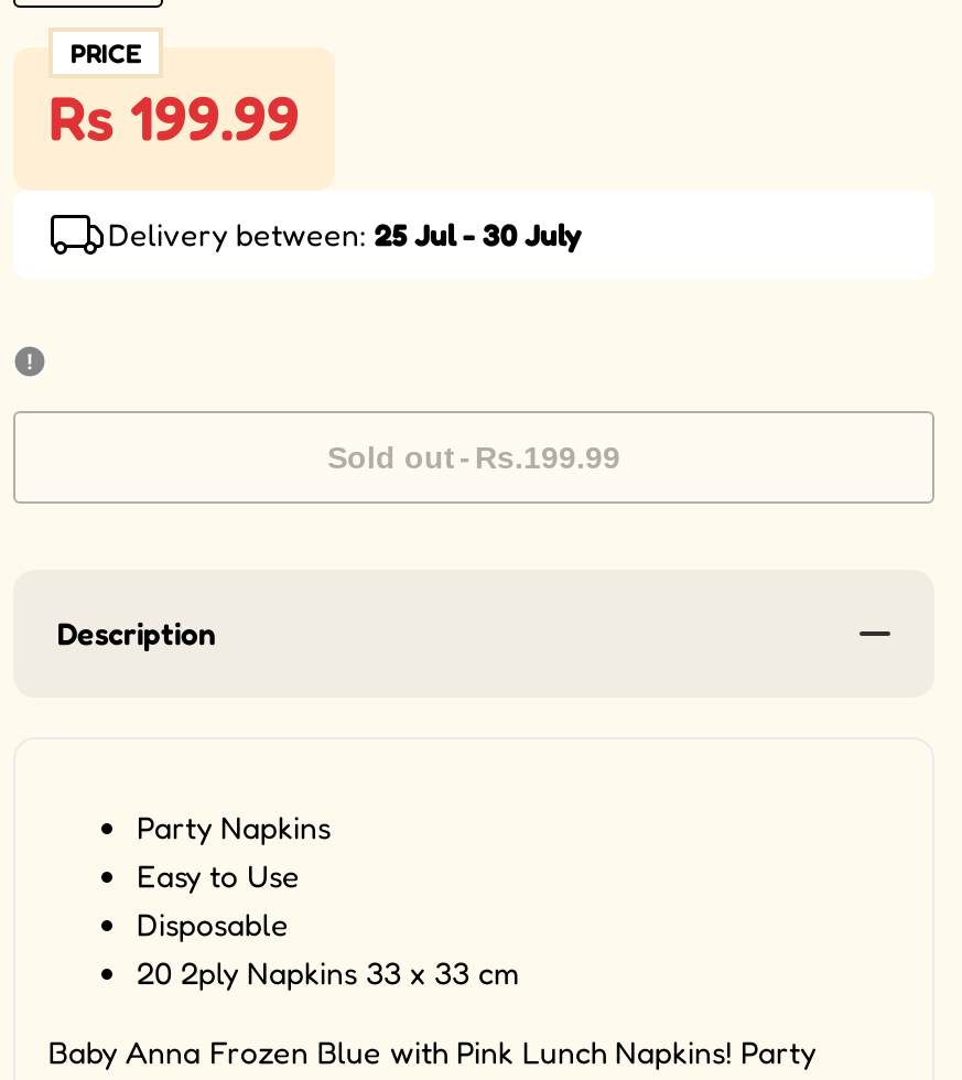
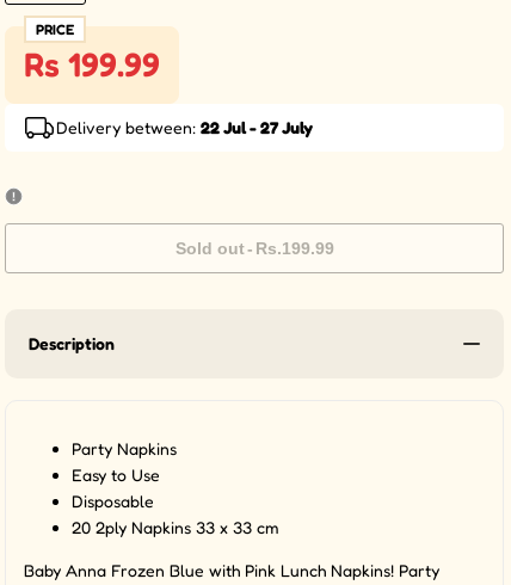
[108,216,582,253] Delivery between: 25 Jul - 30 July -> [56,117,313,137] Delivery between: 22 Jul - 27 July

